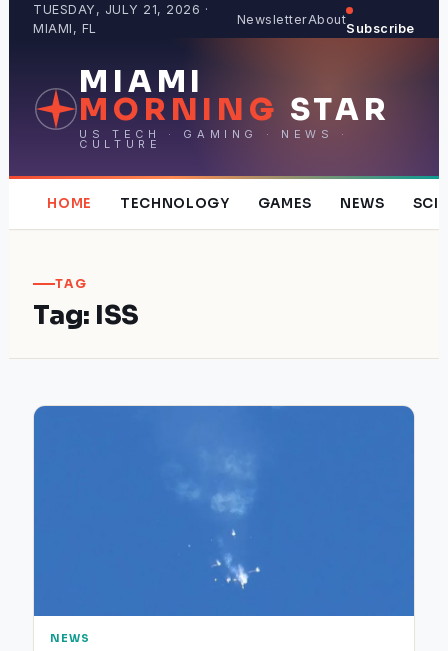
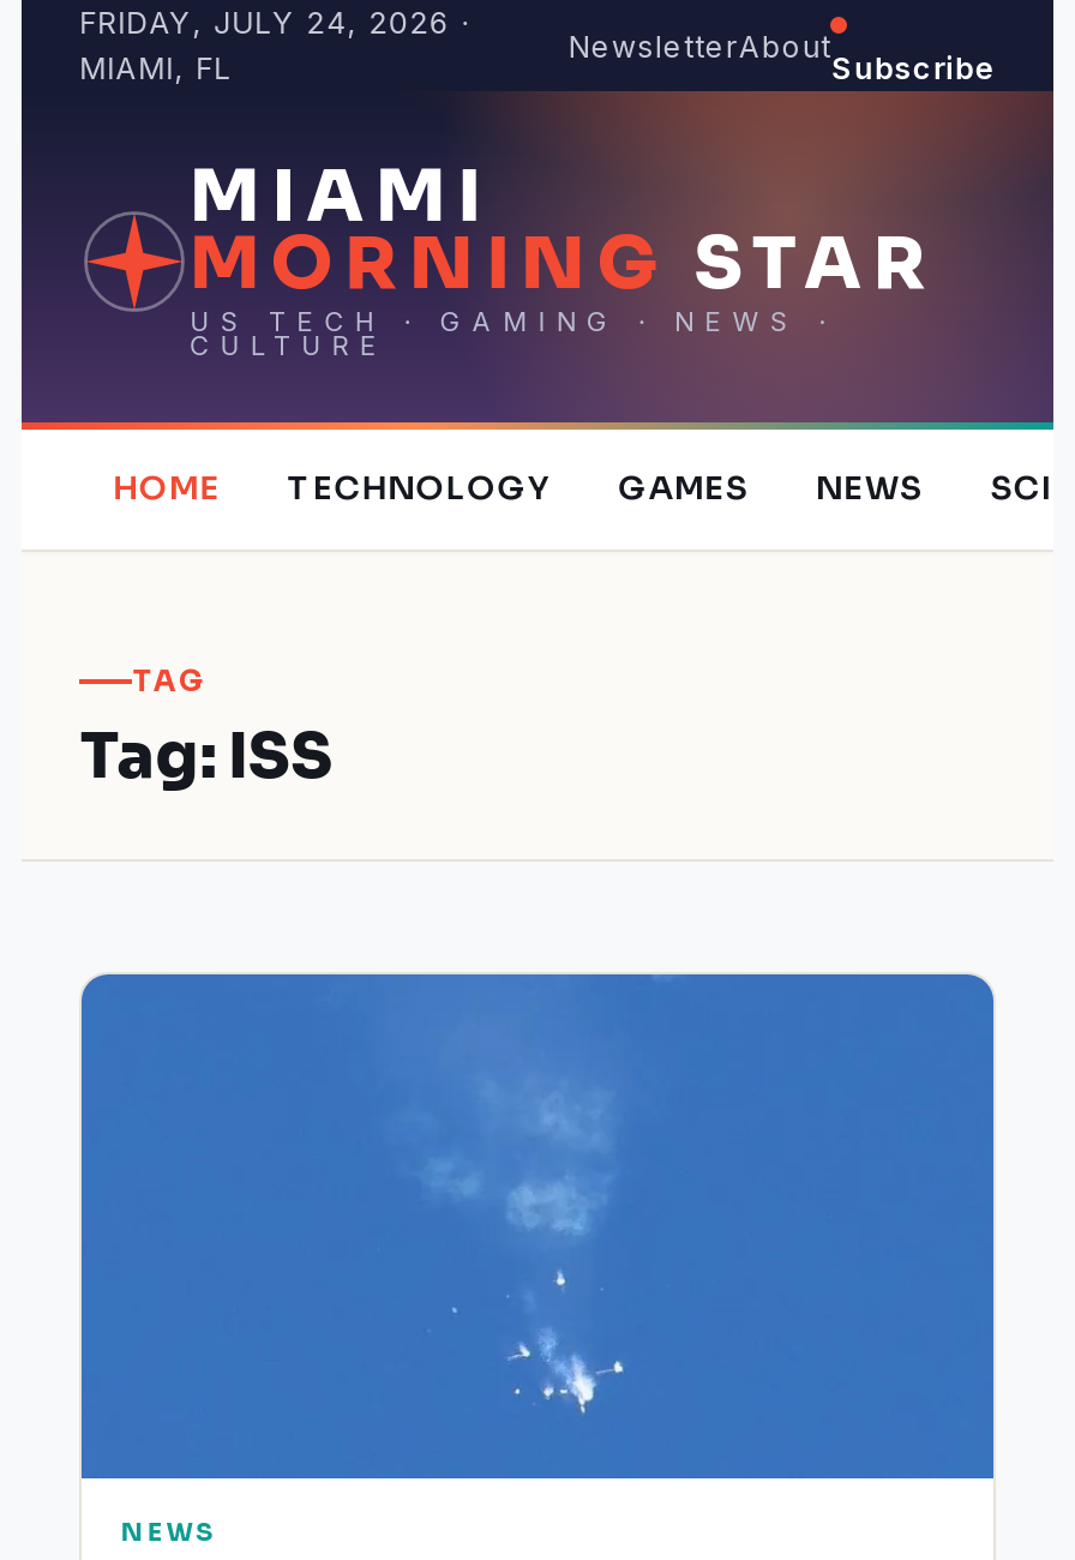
[33,2,208,17] TUESDAY, JULY 21, 2026 · -> [80,5,470,41] FRIDAY, JULY 24, 2026 ·

